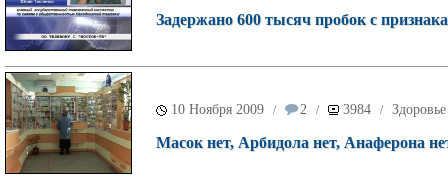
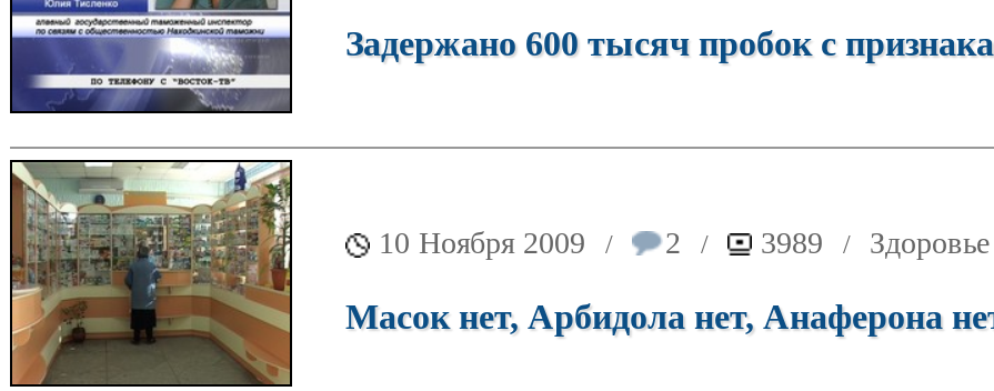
[171,102,446,117] 10 Ноября 2009 / 2 / 3984 / Здоровье -> [379,227,990,260] 10 Ноября 2009 / 2 / 3989 / Здоровье

